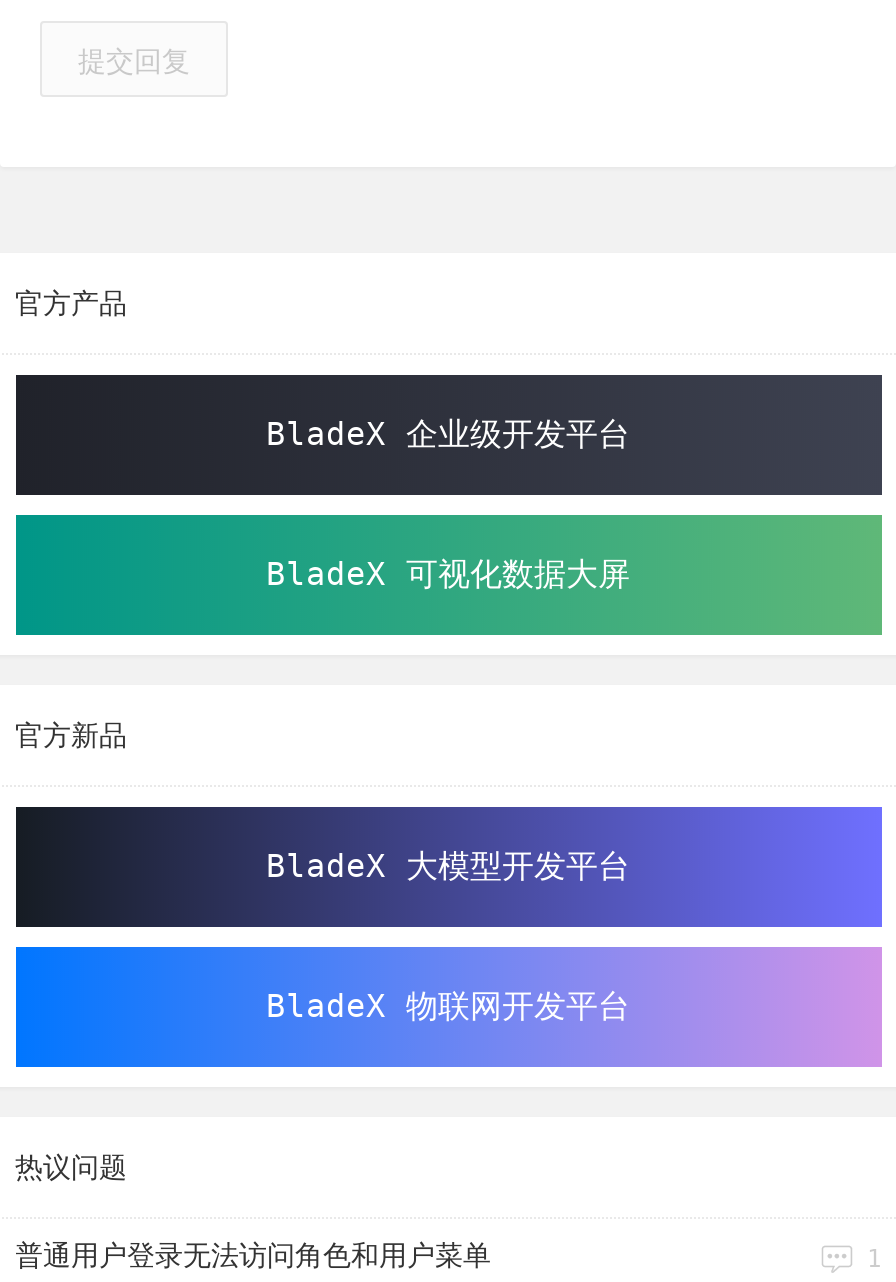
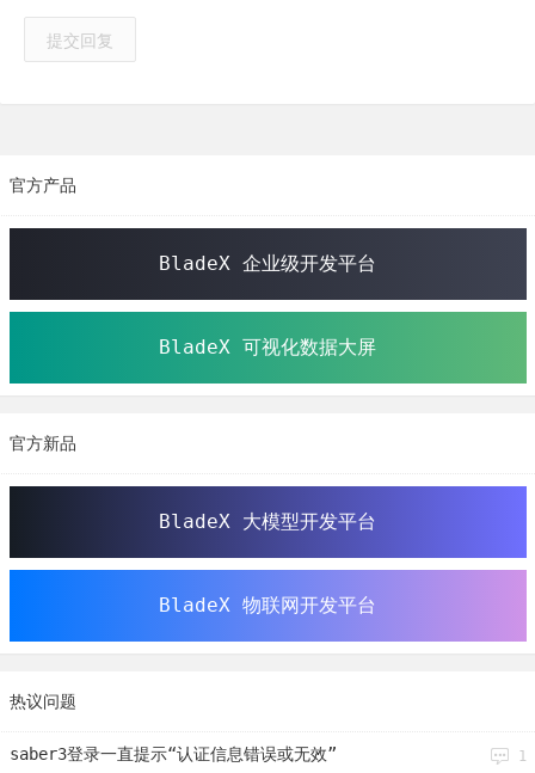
[15,1238,491,1270] 普通用户登录无法访问角色和用户菜单 -> [9,744,336,763] saber3登录一直提示“认证信息错误或无效”

